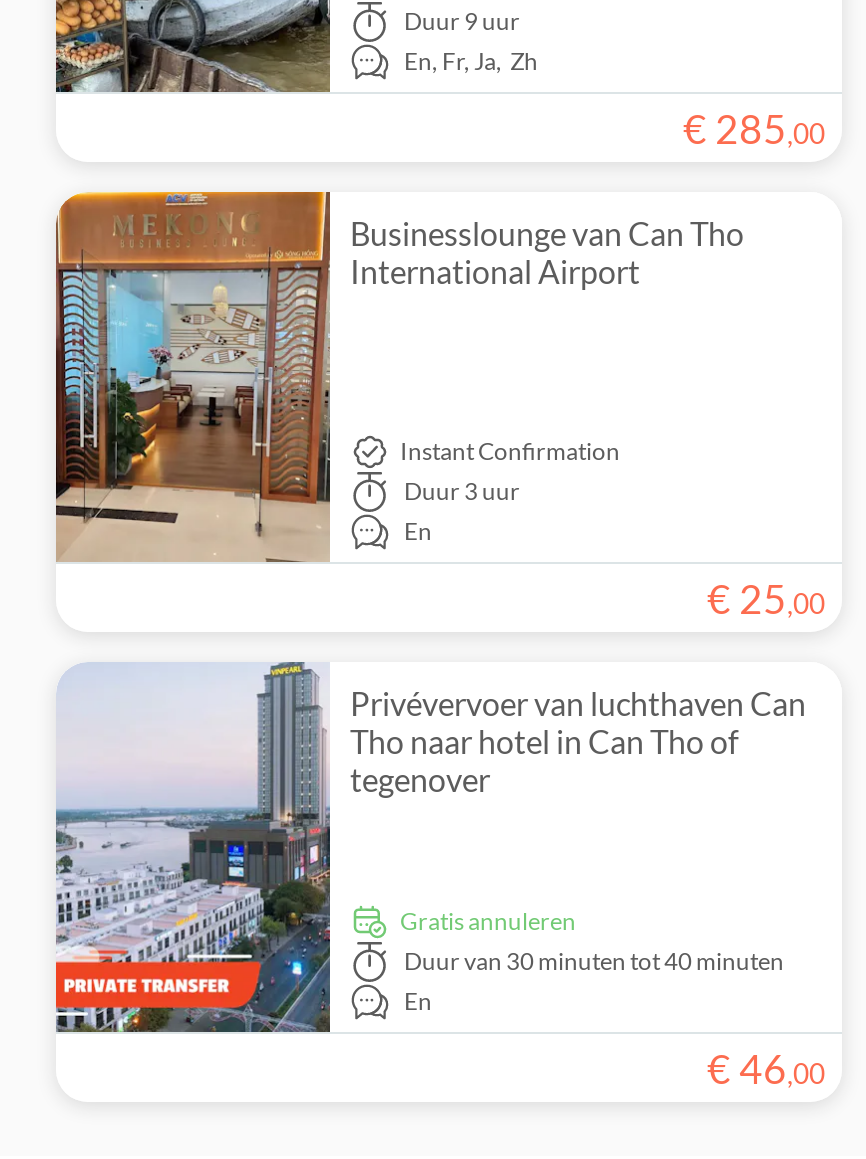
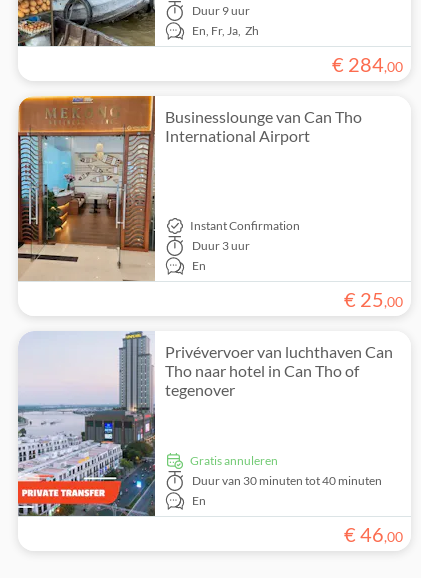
[683,103,825,151] € 285, 00 -> [331,51,402,75] € 284, 00

